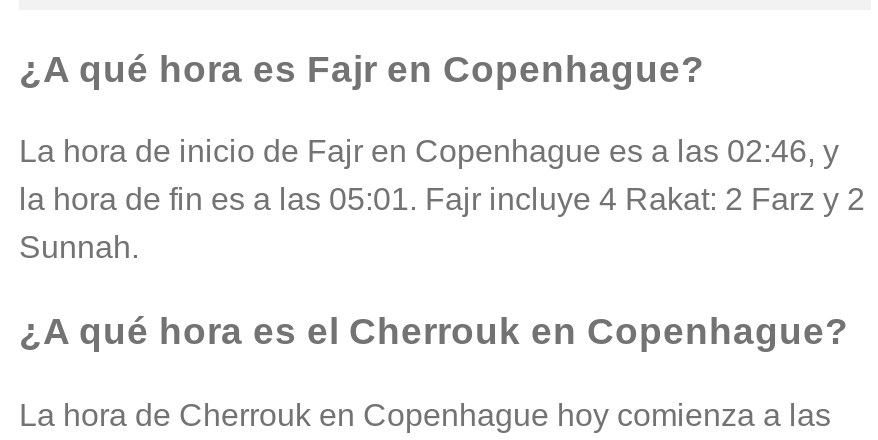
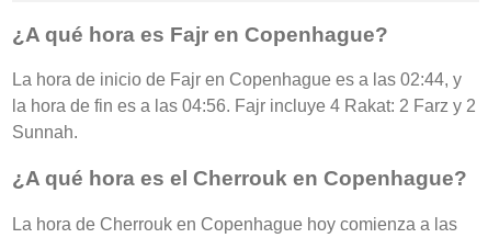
[19,134,839,168] La hora de inicio de Fajr en Copenhague es a las 02:46, y -> [12,70,462,89] La hora de inicio de Fajr en Copenhague es a las 02:44, y
[19,182,865,216] la hora de fin es a las 05:01. Fajr incluye 4 Rakat: 2 Farz y 2 -> [12,97,476,115] la hora de fin es a las 04:56. Fajr incluye 4 Rakat: 2 Farz y 2

